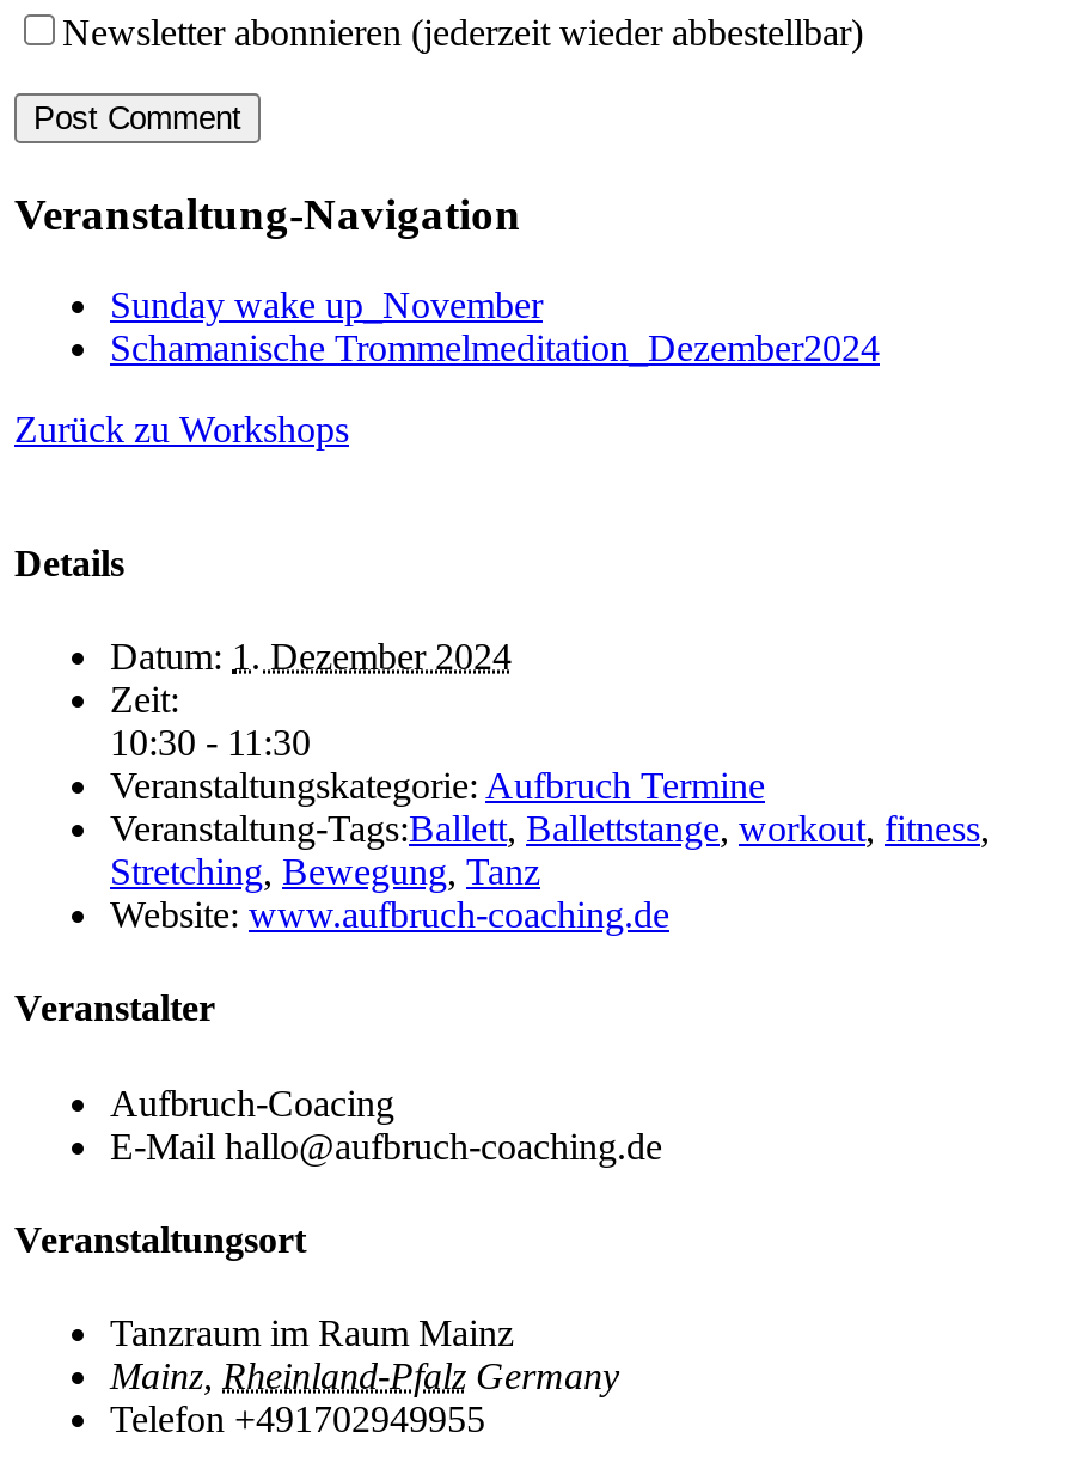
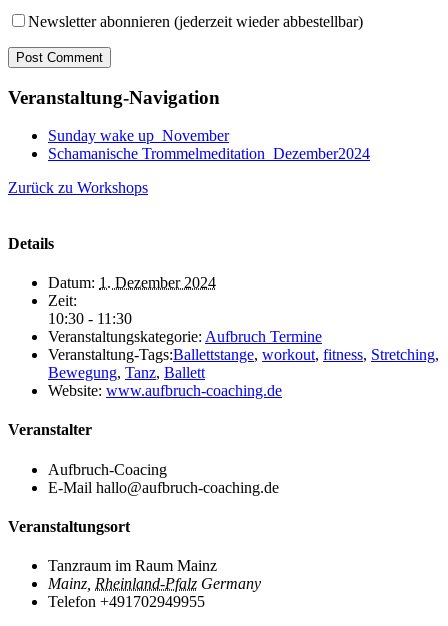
[110,808,990,892] Veranstaltung-Tags:Ballett, Ballettstange, workout, fitness, | Stretching, Bewegung, Tanz -> [48,346,439,381] Veranstaltung-Tags:Ballettstange, workout, fitness, Stretching, | Bewegung, Tanz, Ballett

